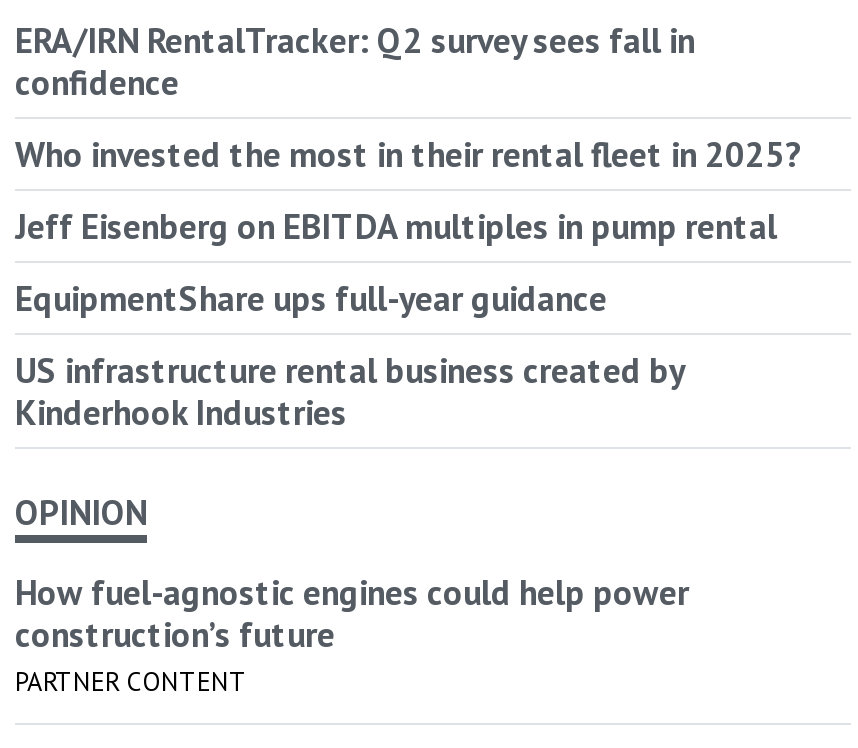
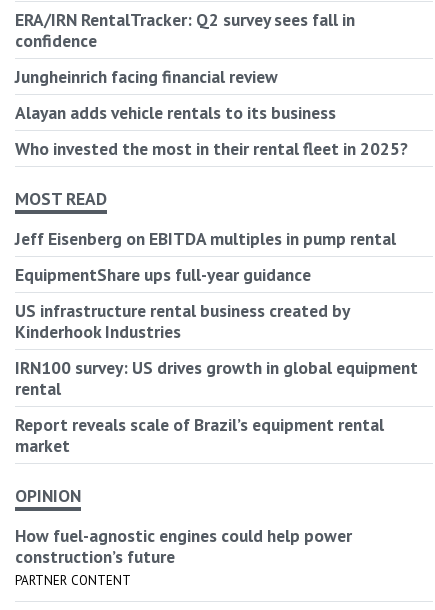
none -> [15,65,336,124] Jungheinrich facing financial review | Alayan adds vehicle rentals to its business
none -> [15,187,107,210] MOST READ
none -> [15,356,418,457] IRN100 survey: US drives growth in global equipment | rental | Report reveals scale of Brazil’s equipment rental | market

